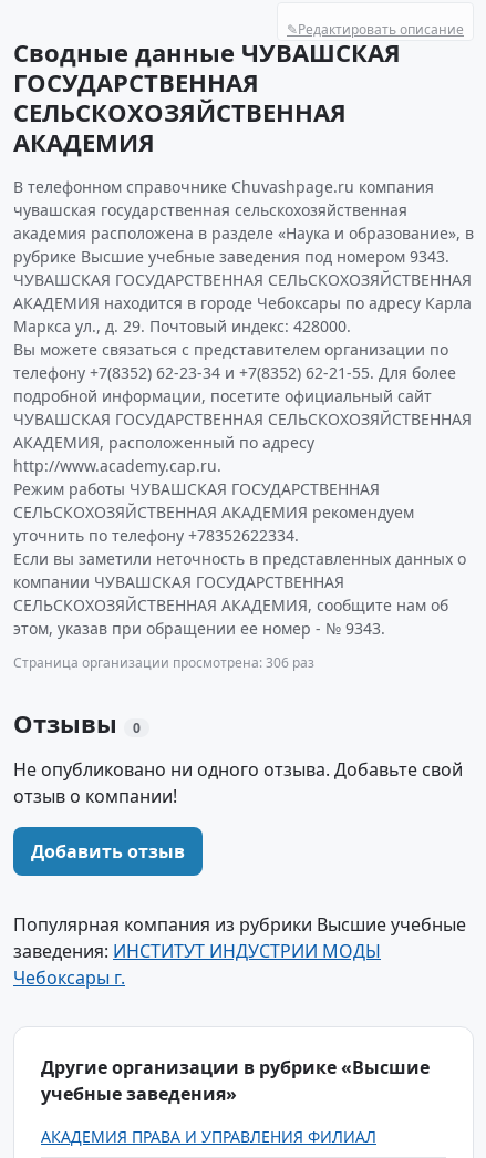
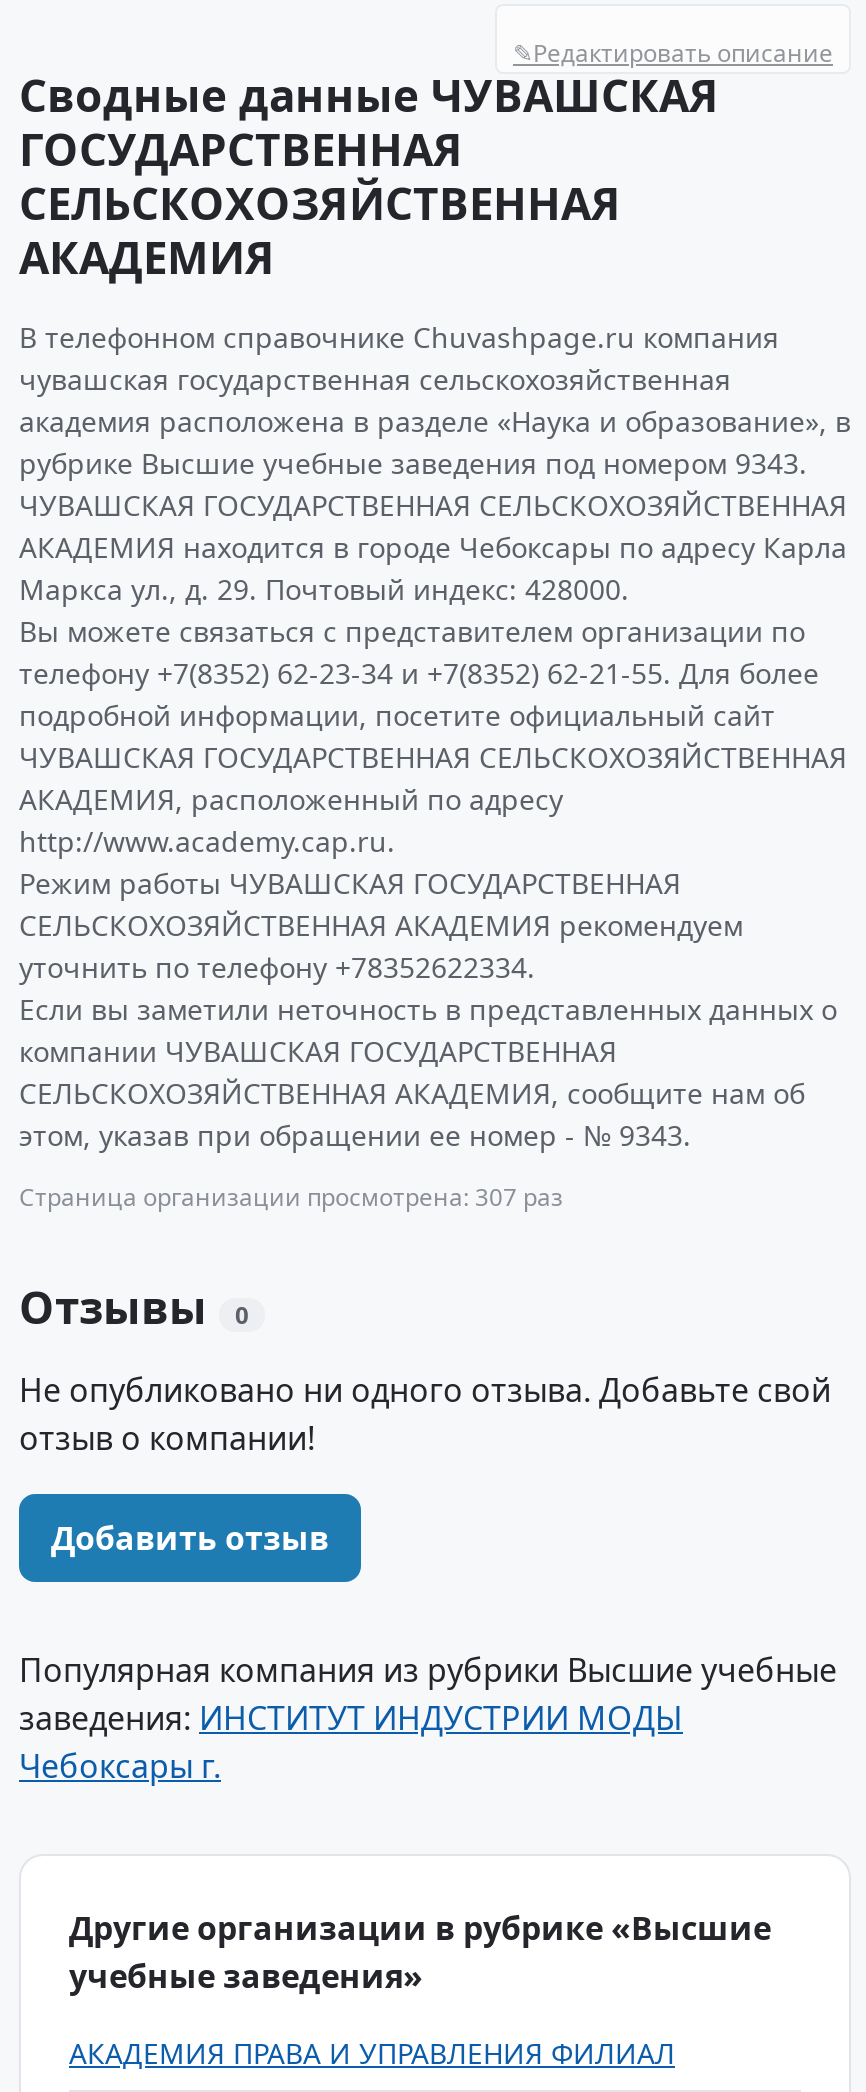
[13,653,314,672] Страница организации просмотрена: 306 раз -> [19,1180,563,1214] Страница организации просмотрена: 307 раз

